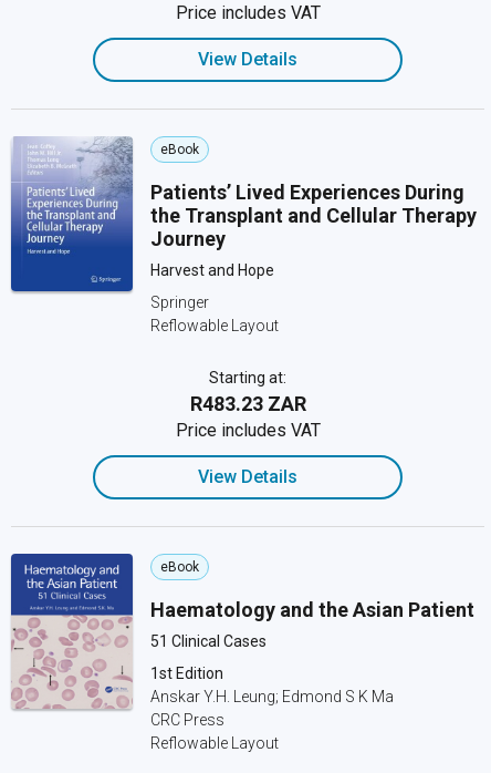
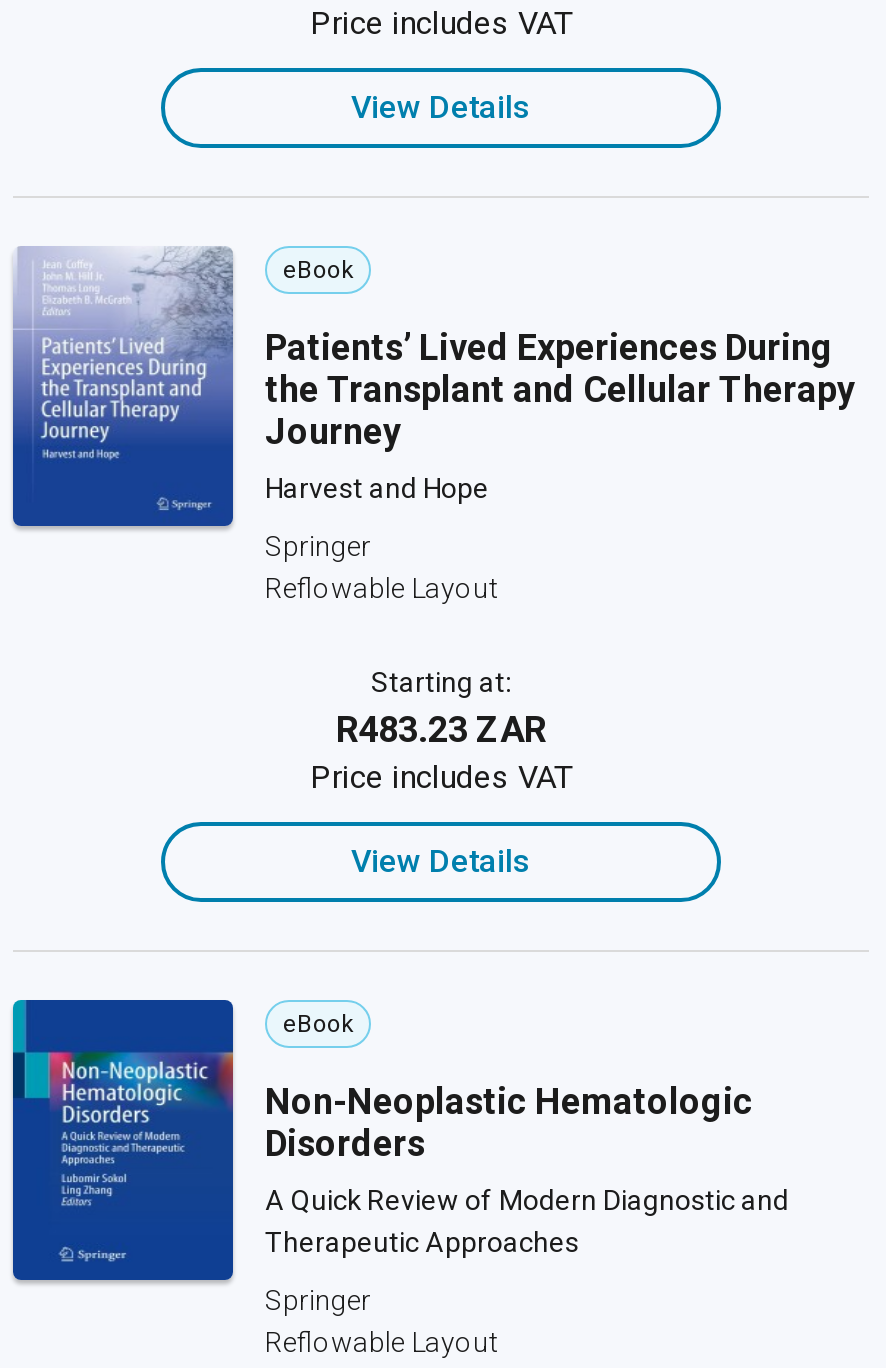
[10,554,474,709] [image] | Haematology and the Asian Patient -> [11,1000,753,1282] [image] | Non-Neoplastic Hematologic | Disorders
[150,632,267,650] 51 Clinical Cases -> [265,1184,789,1258] A Quick Review of Modern Diagnostic and | Therapeutic Approaches
[150,664,394,729] 1st Edition | Anskar Y.H. Leung; Edmond S K Ma | CRC Press -> [265,1284,371,1316] Springer

